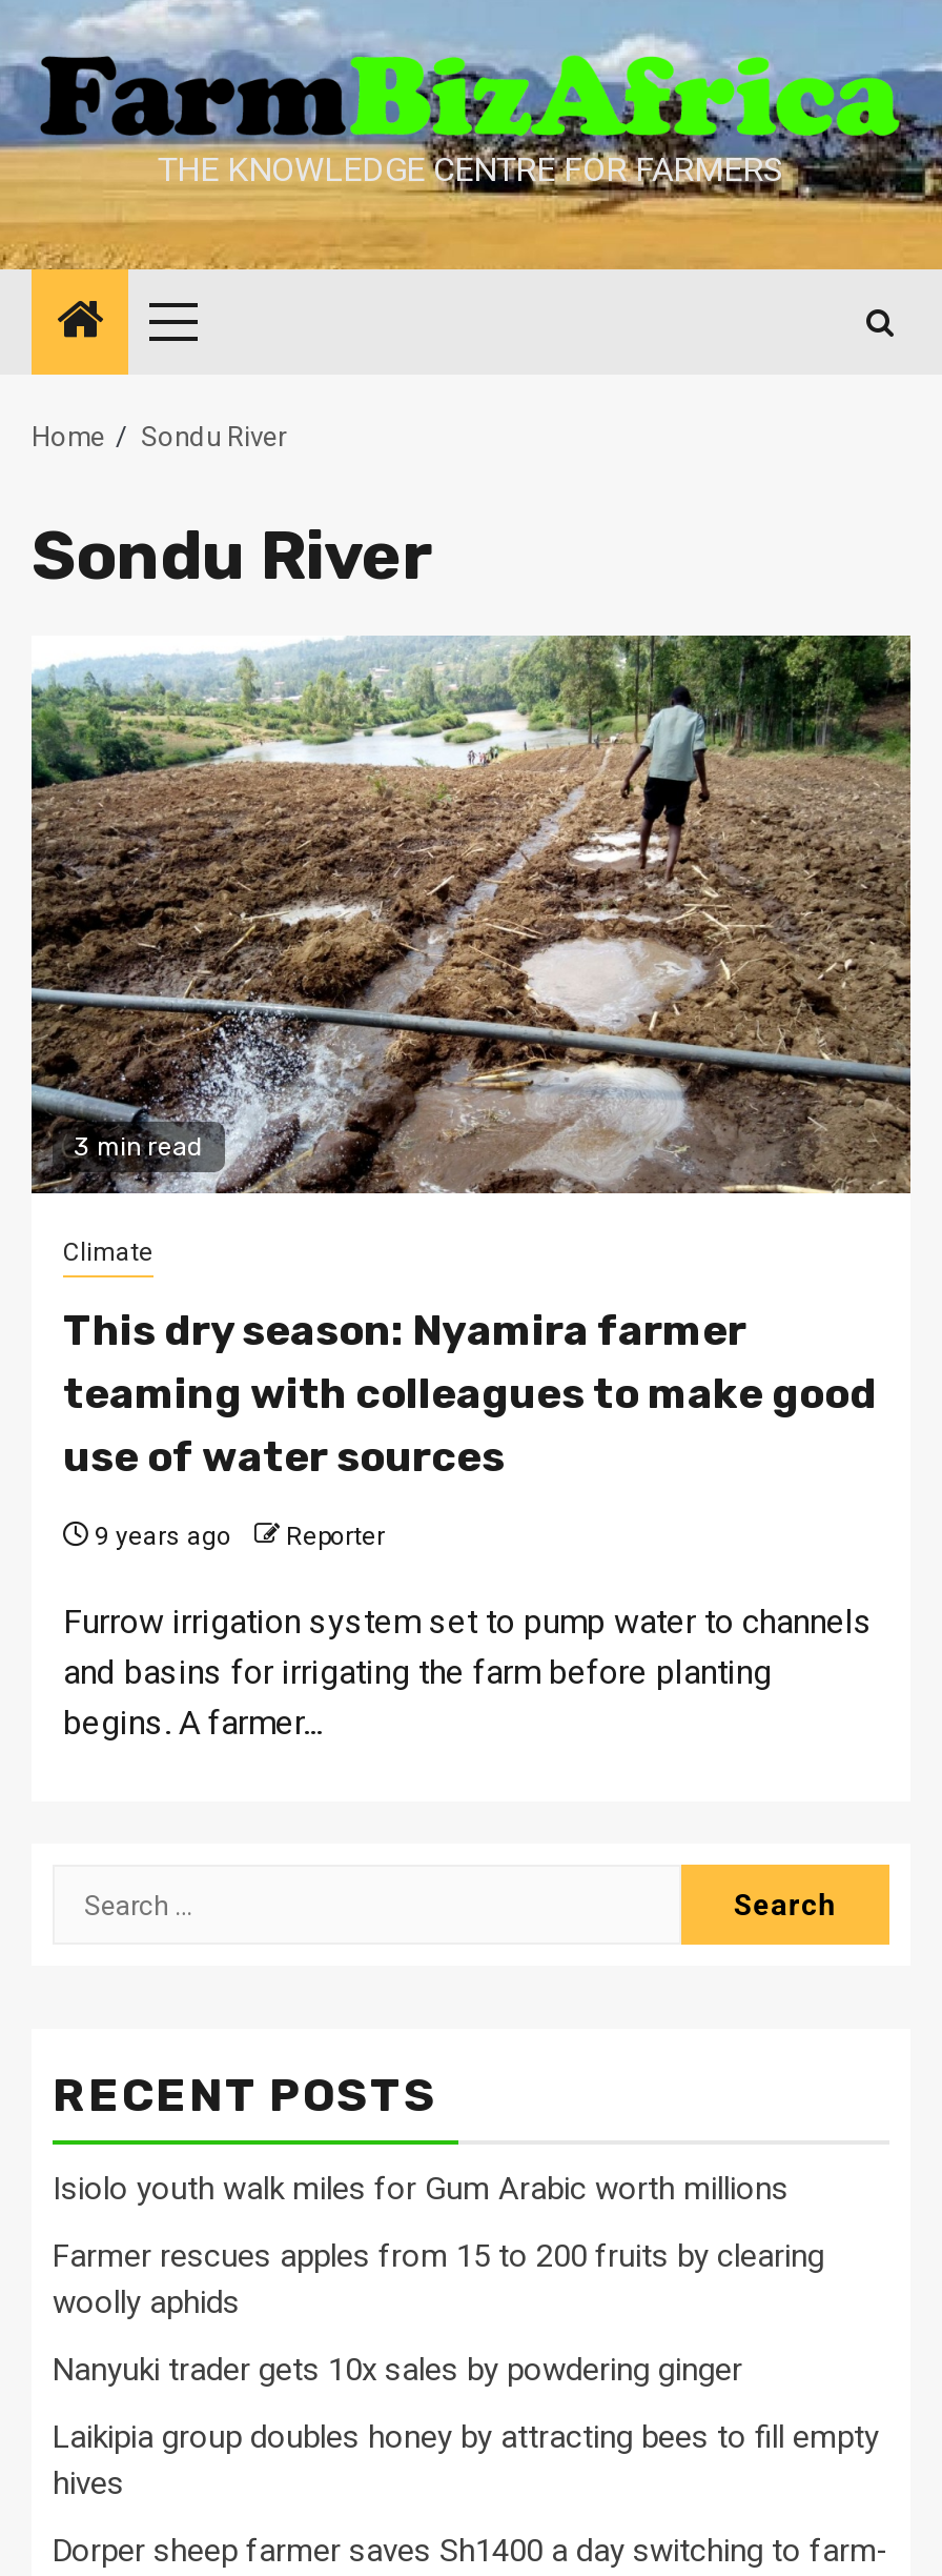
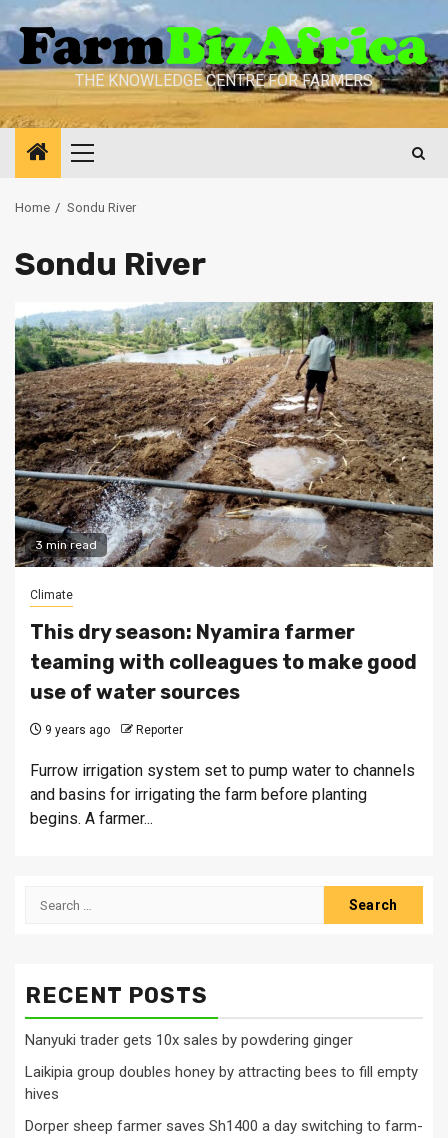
[53,2170,824,2322] Isiolo youth walk miles for Gum Arabic worth millions | Farmer rescues apples from 15 to 200 fruits by clearing | woolly aphids -> none

